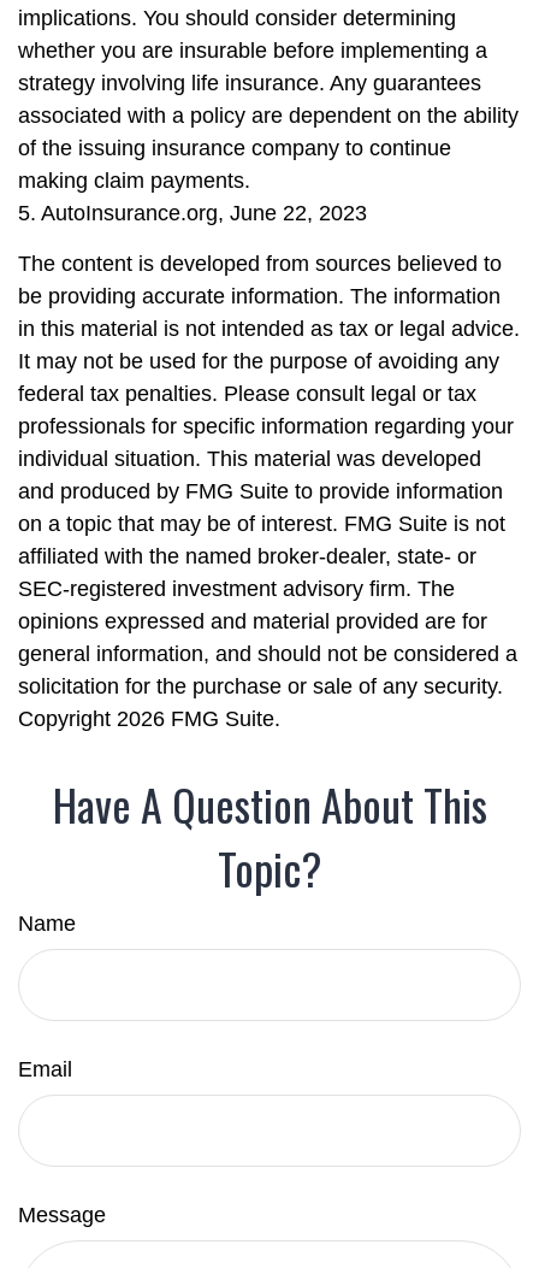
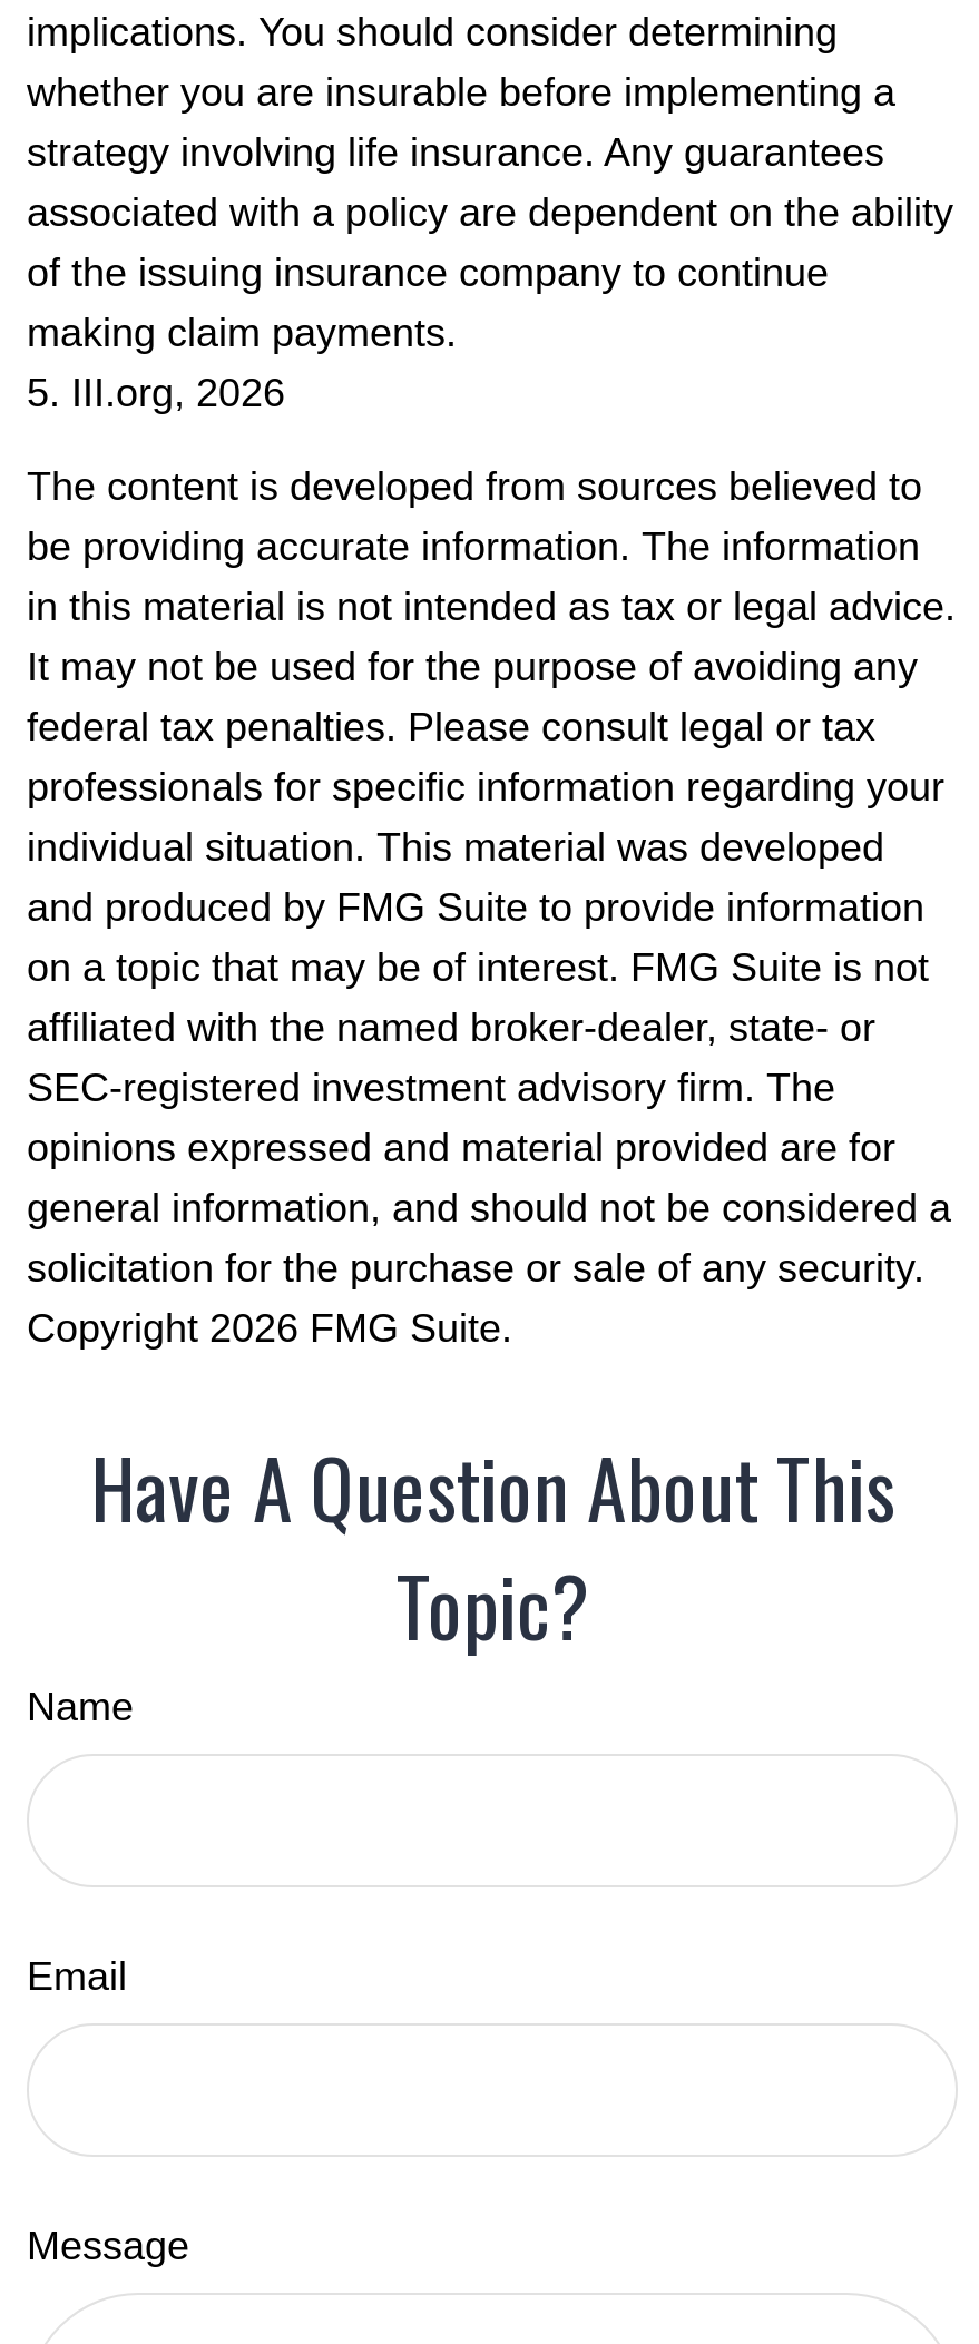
[18,201,367,225] 5. AutoInsurance.org, June 22, 2023 -> [27,371,285,415] 5. III.org, 2026

